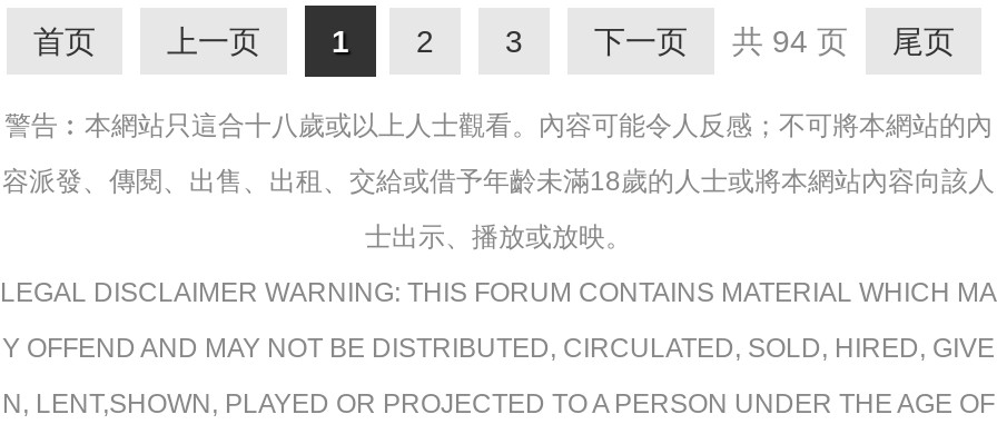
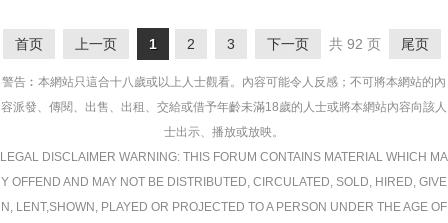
[33,23,955,59] 首页 上一页 1 2 3 下一页 共 94 页 尾页 -> [15,36,429,52] 首页 上一页 1 2 3 下一页 共 92 页 尾页

